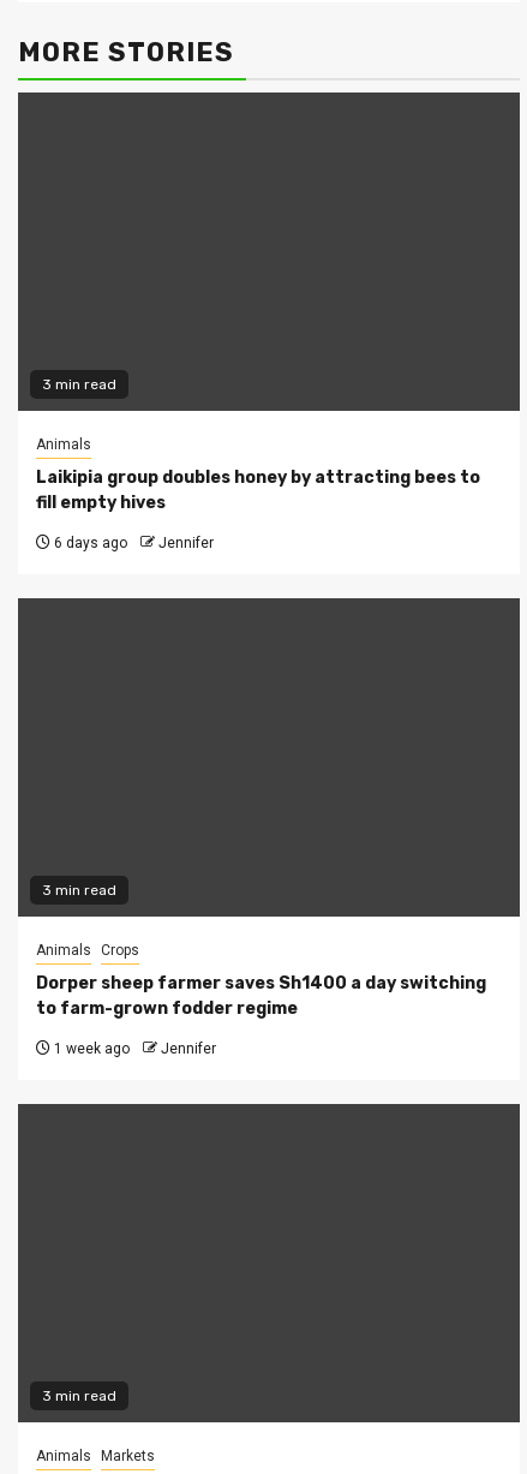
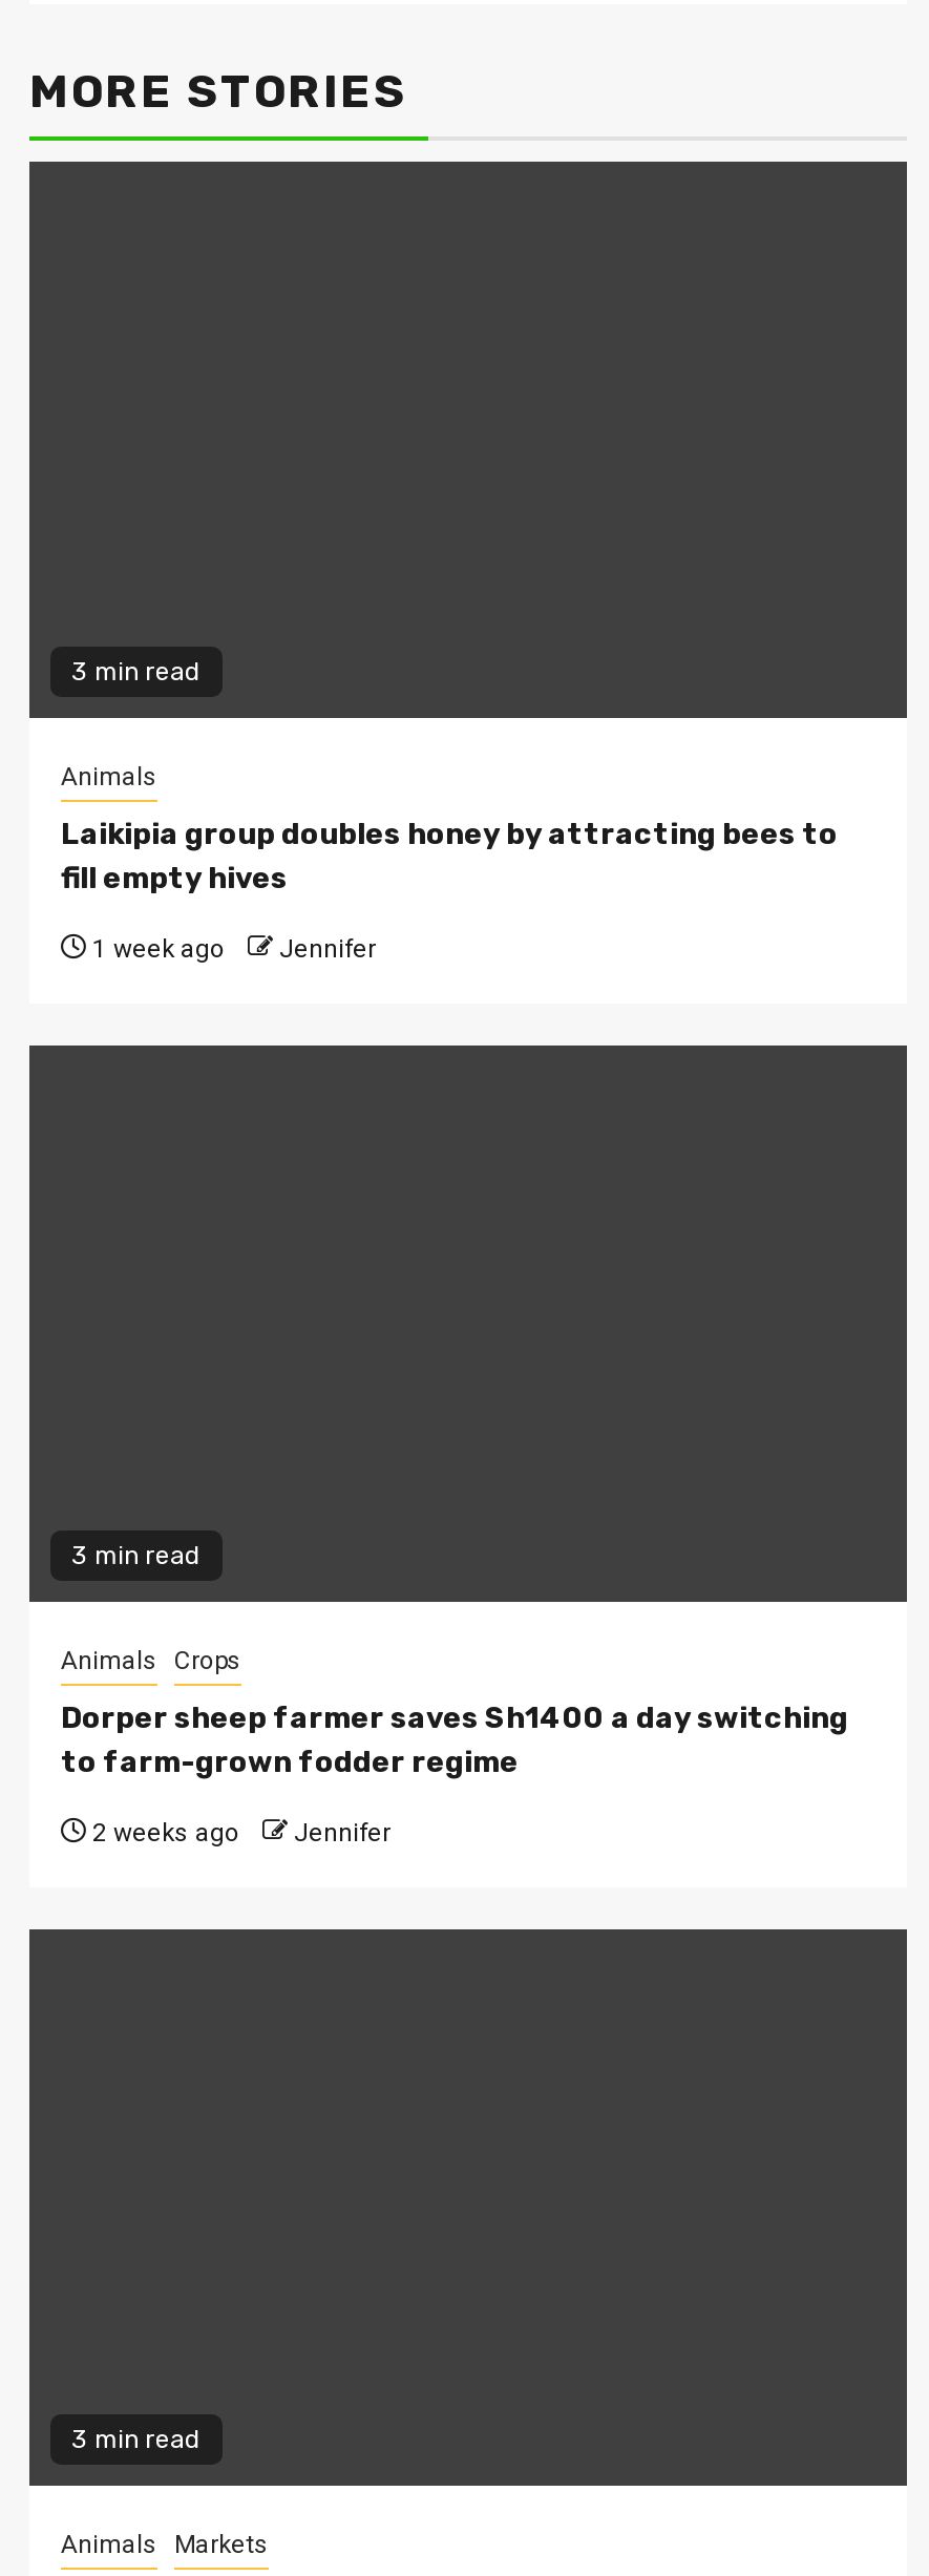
[50,535,214,552] 6 days ago Jennifer -> [86,935,376,964] 1 week ago Jennifer
[50,1041,216,1058] 1 week ago Jennifer -> [86,1819,390,1848] 2 weeks ago Jennifer

